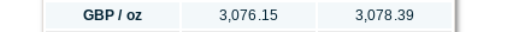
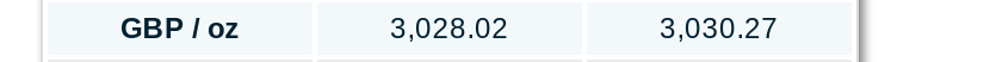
[219,7,279,24] 3,076.15 -> [390,12,509,45] 3,028.02
[355,7,415,24] 3,078.39 -> [660,12,779,45] 3,030.27

